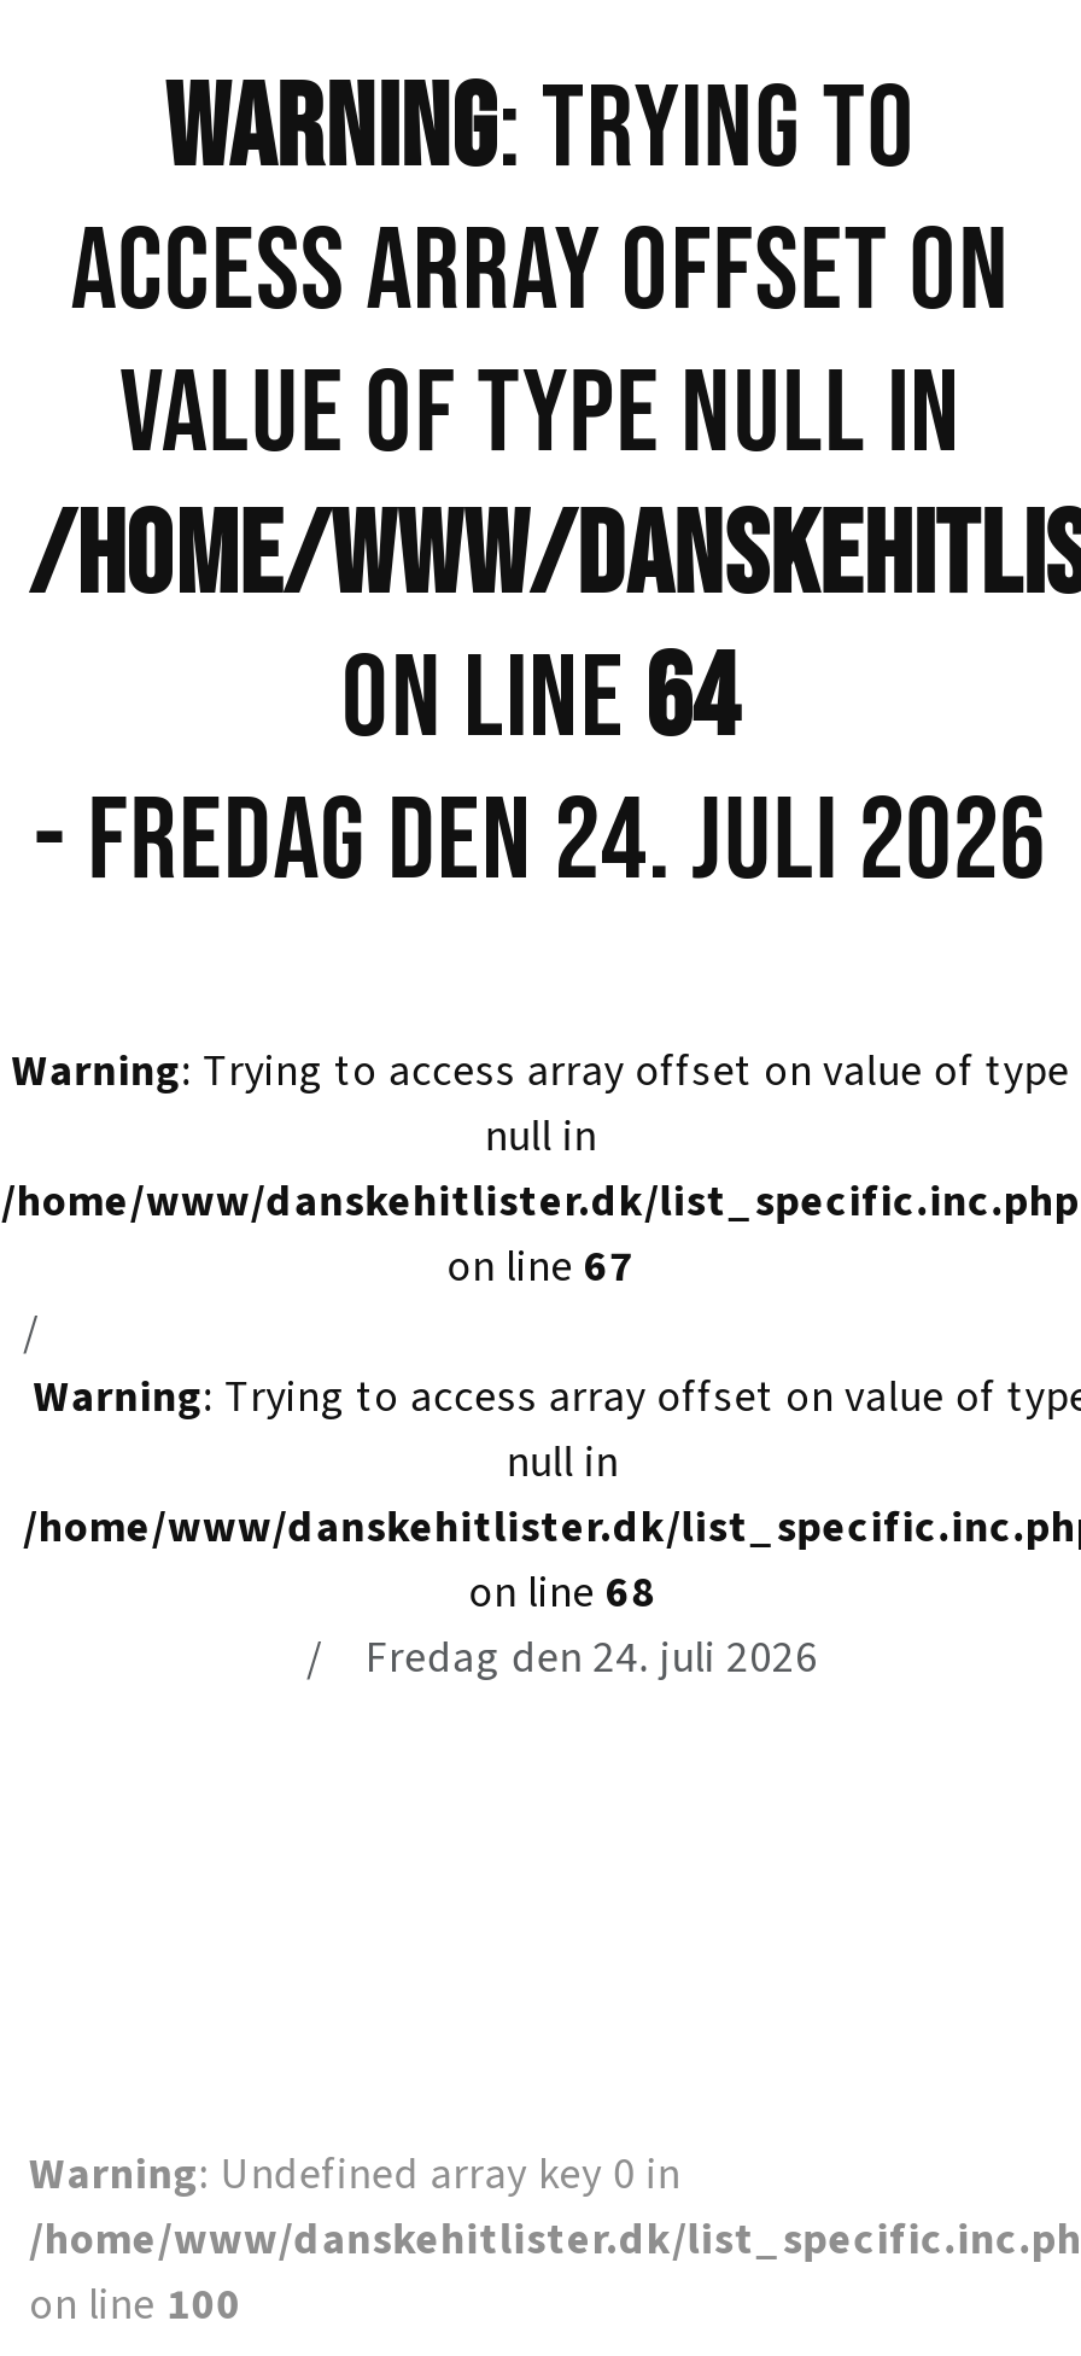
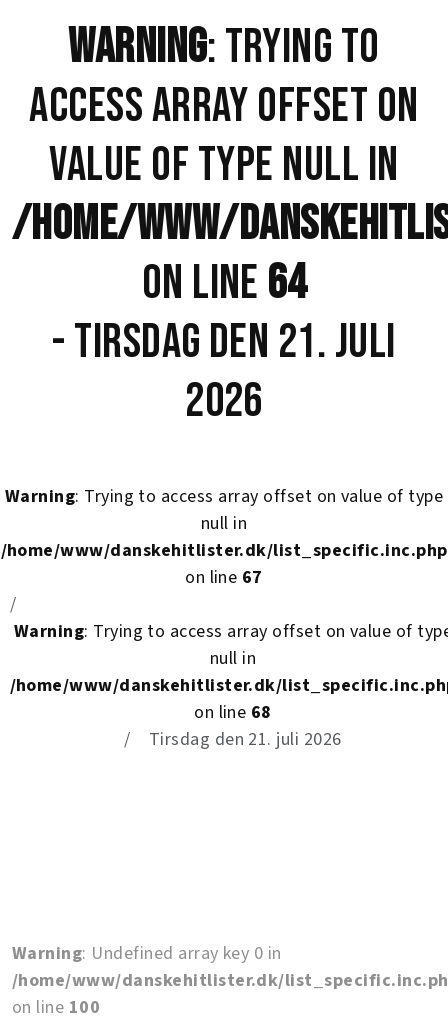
[34,774,1046,911] - FREDAG DEN 24. JULI 2026 -> [52,314,396,430] - TIRSDAG DEN 21. JULI | 2026
[366,1628,818,1689] Fredag den 24. juli 2026 -> [149,727,342,752] Tirsdag den 21. juli 2026

